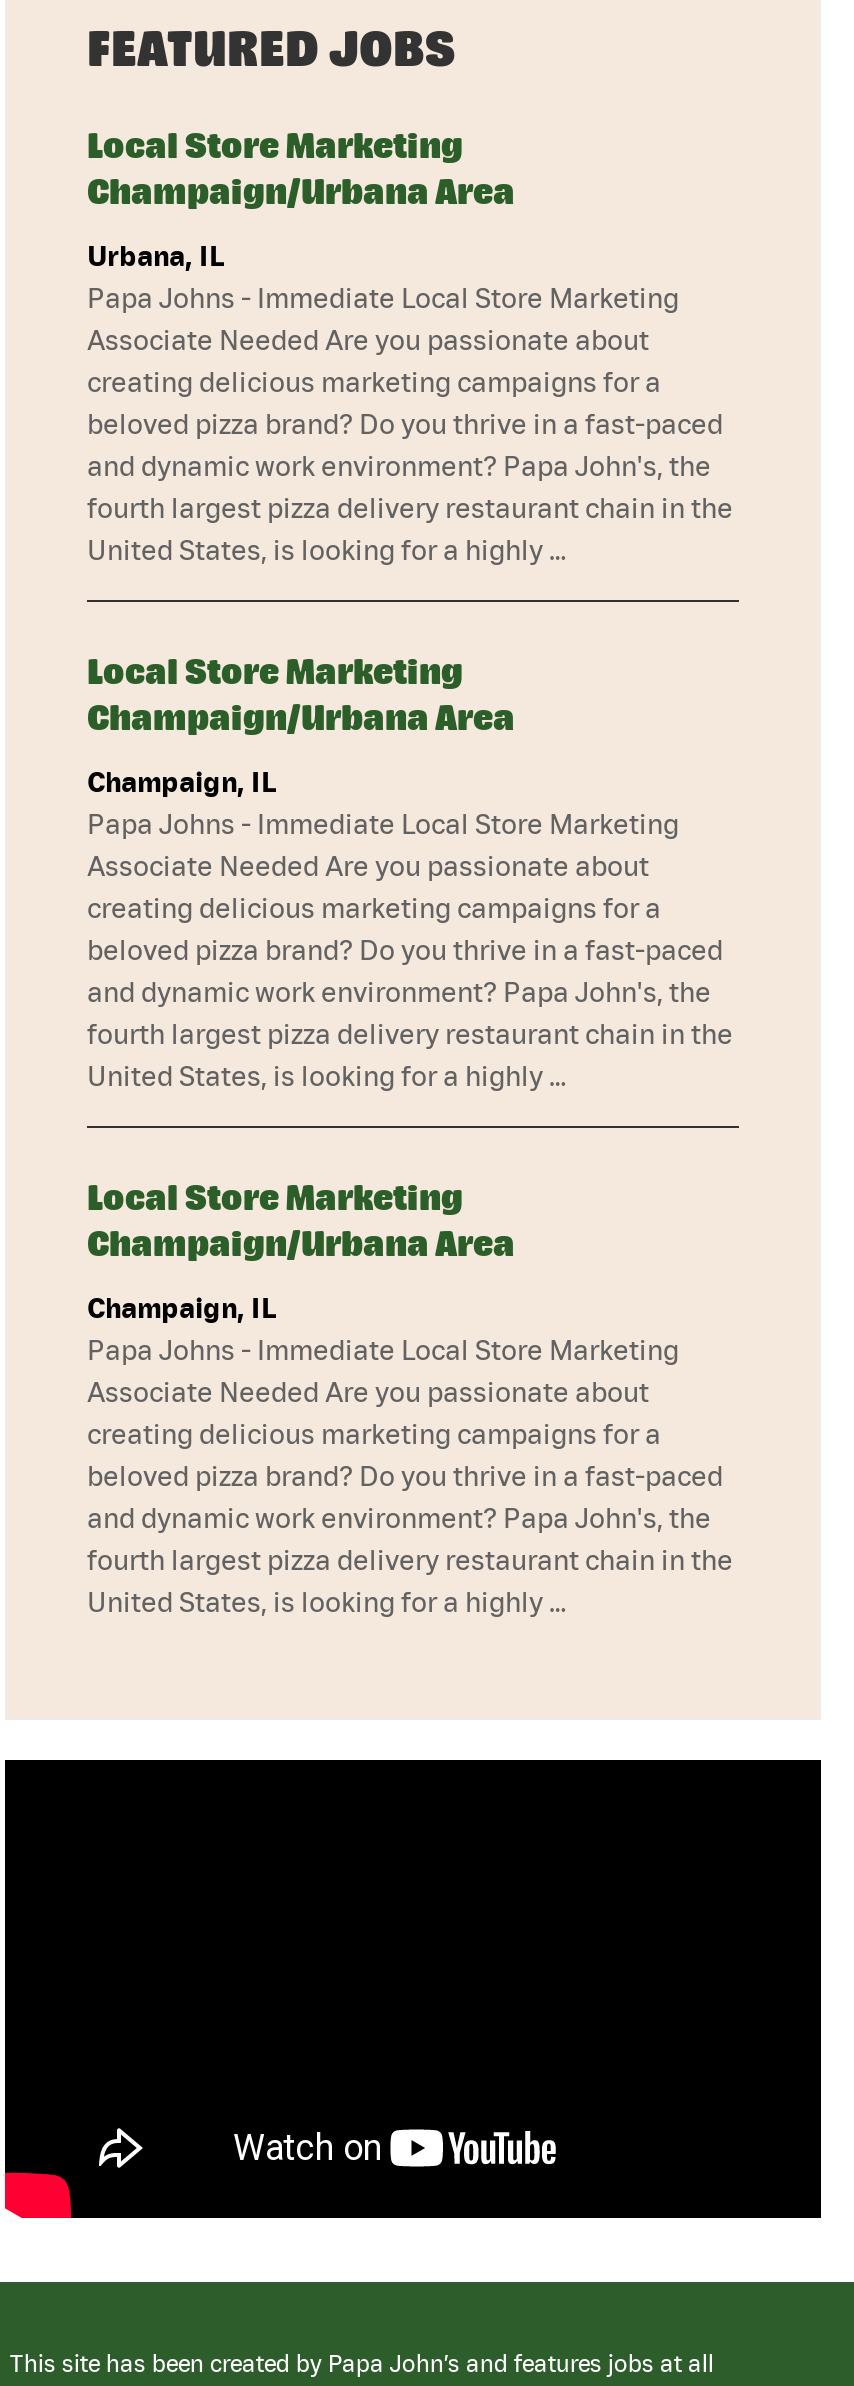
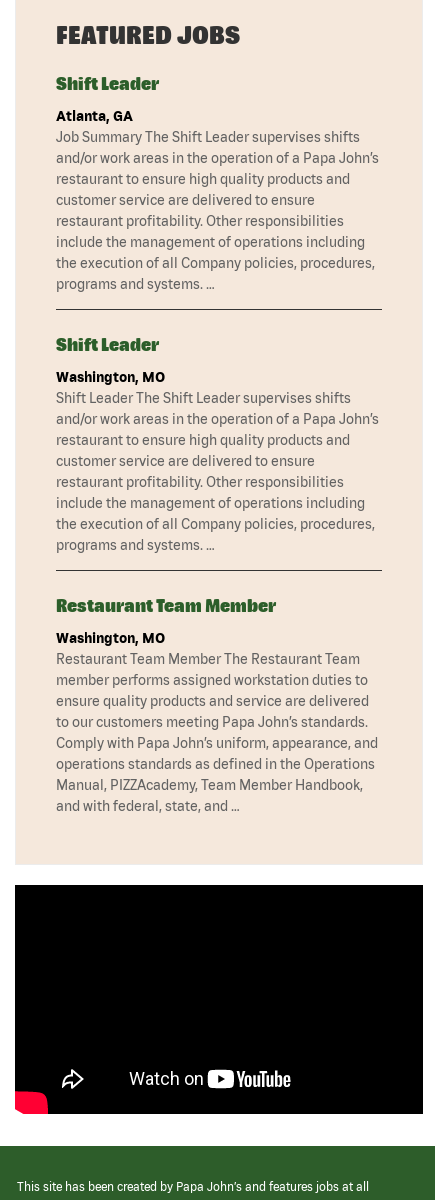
[87,123,515,211] Local Store Marketing | Champaign/Urbana Area -> [56,73,159,94] Shift Leader
[87,239,733,565] Urbana, IL | Papa Johns - Immediate Local Store Marketing | Associate Needed Are you passionate about | creating delicious marketing campaigns for a | beloved pizza brand? Do you thrive in a fast-paced | and dynamic work environment? Papa John's, the | fourth largest pizza delivery restaurant chain in the | United States, is looking for a highly … -> [56,108,379,292] Atlanta, GA | Job Summary The Shift Leader supervises shifts | and/or work areas in the operation of a Papa John’s | restaurant to ensure high quality products and | customer service are delivered to ensure | restaurant profitability. Other responsibilities | include the management of operations including | the execution of all Company policies, procedures, | programs and systems. …
[87,649,515,737] Local Store Marketing | Champaign/Urbana Area -> [56,334,159,355] Shift Leader
[87,765,733,1091] Champaign, IL | Papa Johns - Immediate Local Store Marketing | Associate Needed Are you passionate about | creating delicious marketing campaigns for a | beloved pizza brand? Do you thrive in a fast-paced | and dynamic work environment? Papa John's, the | fourth largest pizza delivery restaurant chain in the | United States, is looking for a highly … -> [56,369,379,553] Washington, MO | Shift Leader The Shift Leader supervises shifts | and/or work areas in the operation of a Papa John’s | restaurant to ensure high quality products and | customer service are delivered to ensure | restaurant profitability. Other responsibilities | include the management of operations including | the execution of all Company policies, procedures, | programs and systems. …
[87,1175,515,1263] Local Store Marketing | Champaign/Urbana Area -> [56,595,276,616] Restaurant Team Member
[87,1291,733,1617] Champaign, IL | Papa Johns - Immediate Local Store Marketing | Associate Needed Are you passionate about | creating delicious marketing campaigns for a | beloved pizza brand? Do you thrive in a fast-paced | and dynamic work environment? Papa John's, the | fourth largest pizza delivery restaurant chain in the | United States, is looking for a highly … -> [56,630,378,814] Washington, MO | Restaurant Team Member The Restaurant Team | member performs assigned workstation duties to | ensure quality products and service are delivered | to our customers meeting Papa John’s standards. | Comply with Papa John’s uniform, appearance, and | operations standards as defined in the Operations | Manual, PIZZAcademy, Team Member Handbook, | and with federal, state, and …

